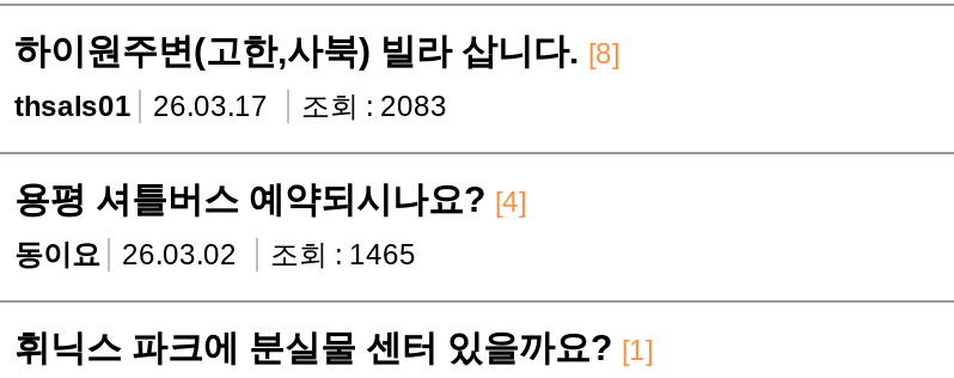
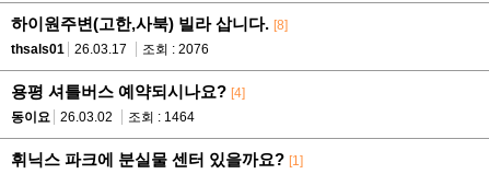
[14,90,447,123] thsals01 26.03.17 조회 : 2083 -> [11,42,209,57] thsals01 26.03.17 조회 : 2076
[14,238,416,272] 동이요 26.03.02 조회 : 1465 -> [11,109,195,125] 동이요 26.03.02 조회 : 1464

